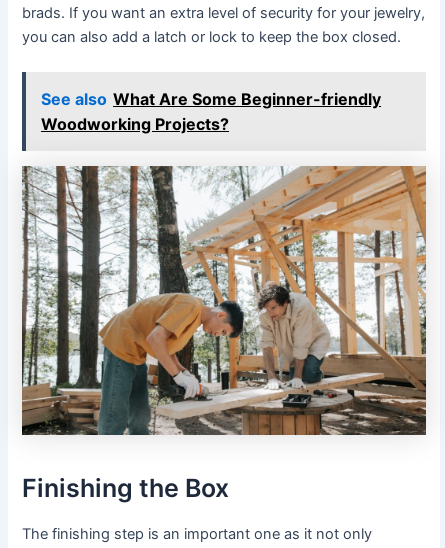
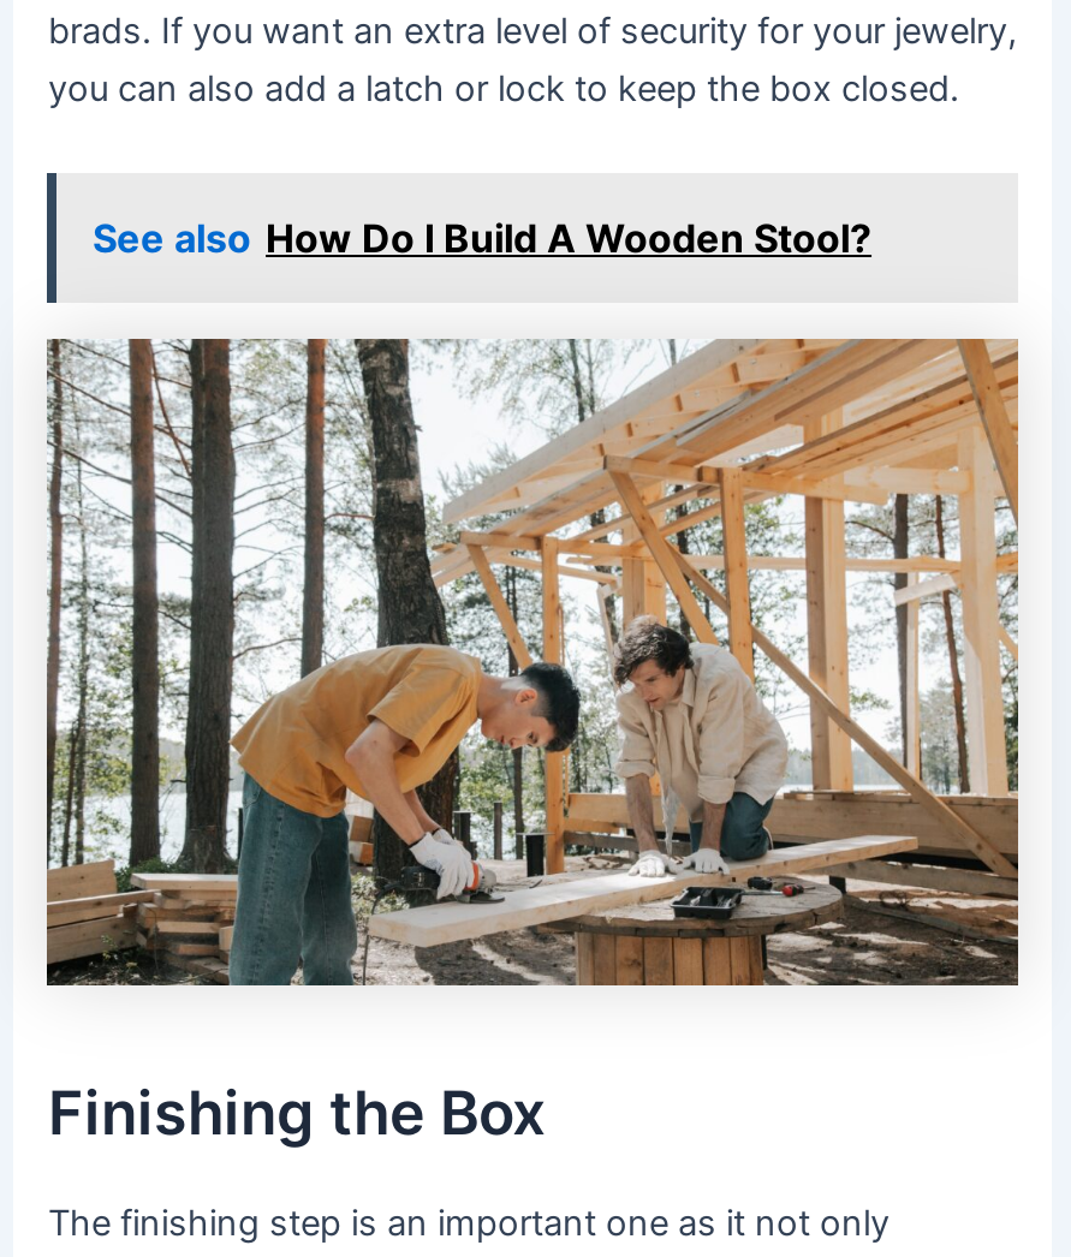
[41,89,381,134] See also What Are Some Beginner-friendly | Woodworking Projects? -> [93,214,871,262] See also How Do I Build A Wooden Stool?

